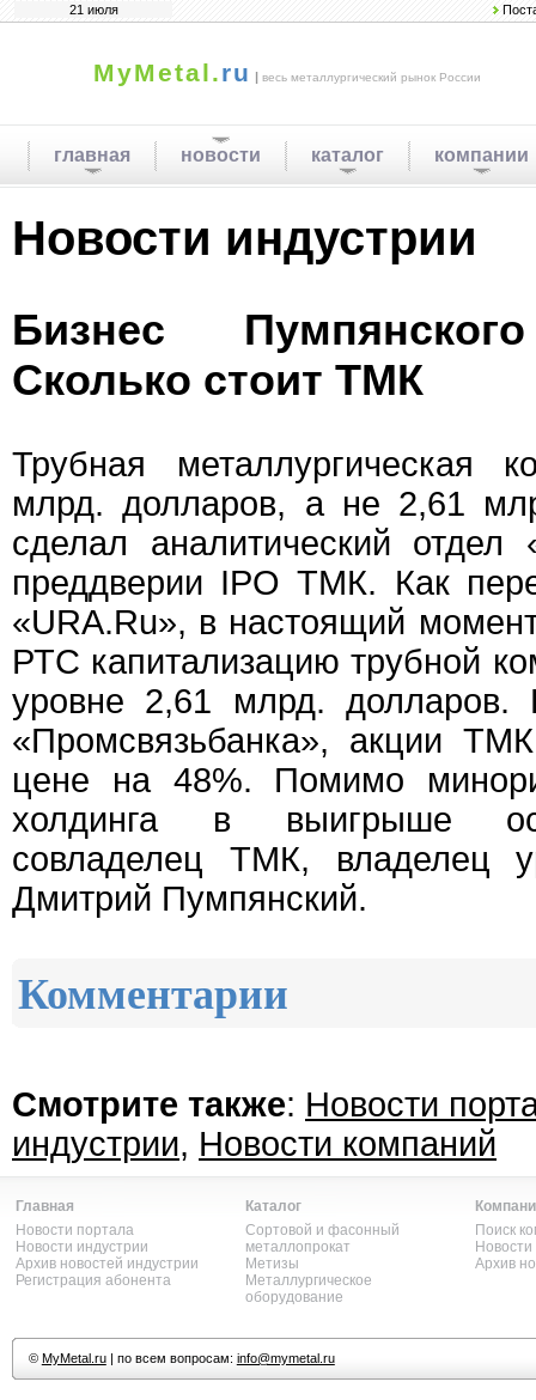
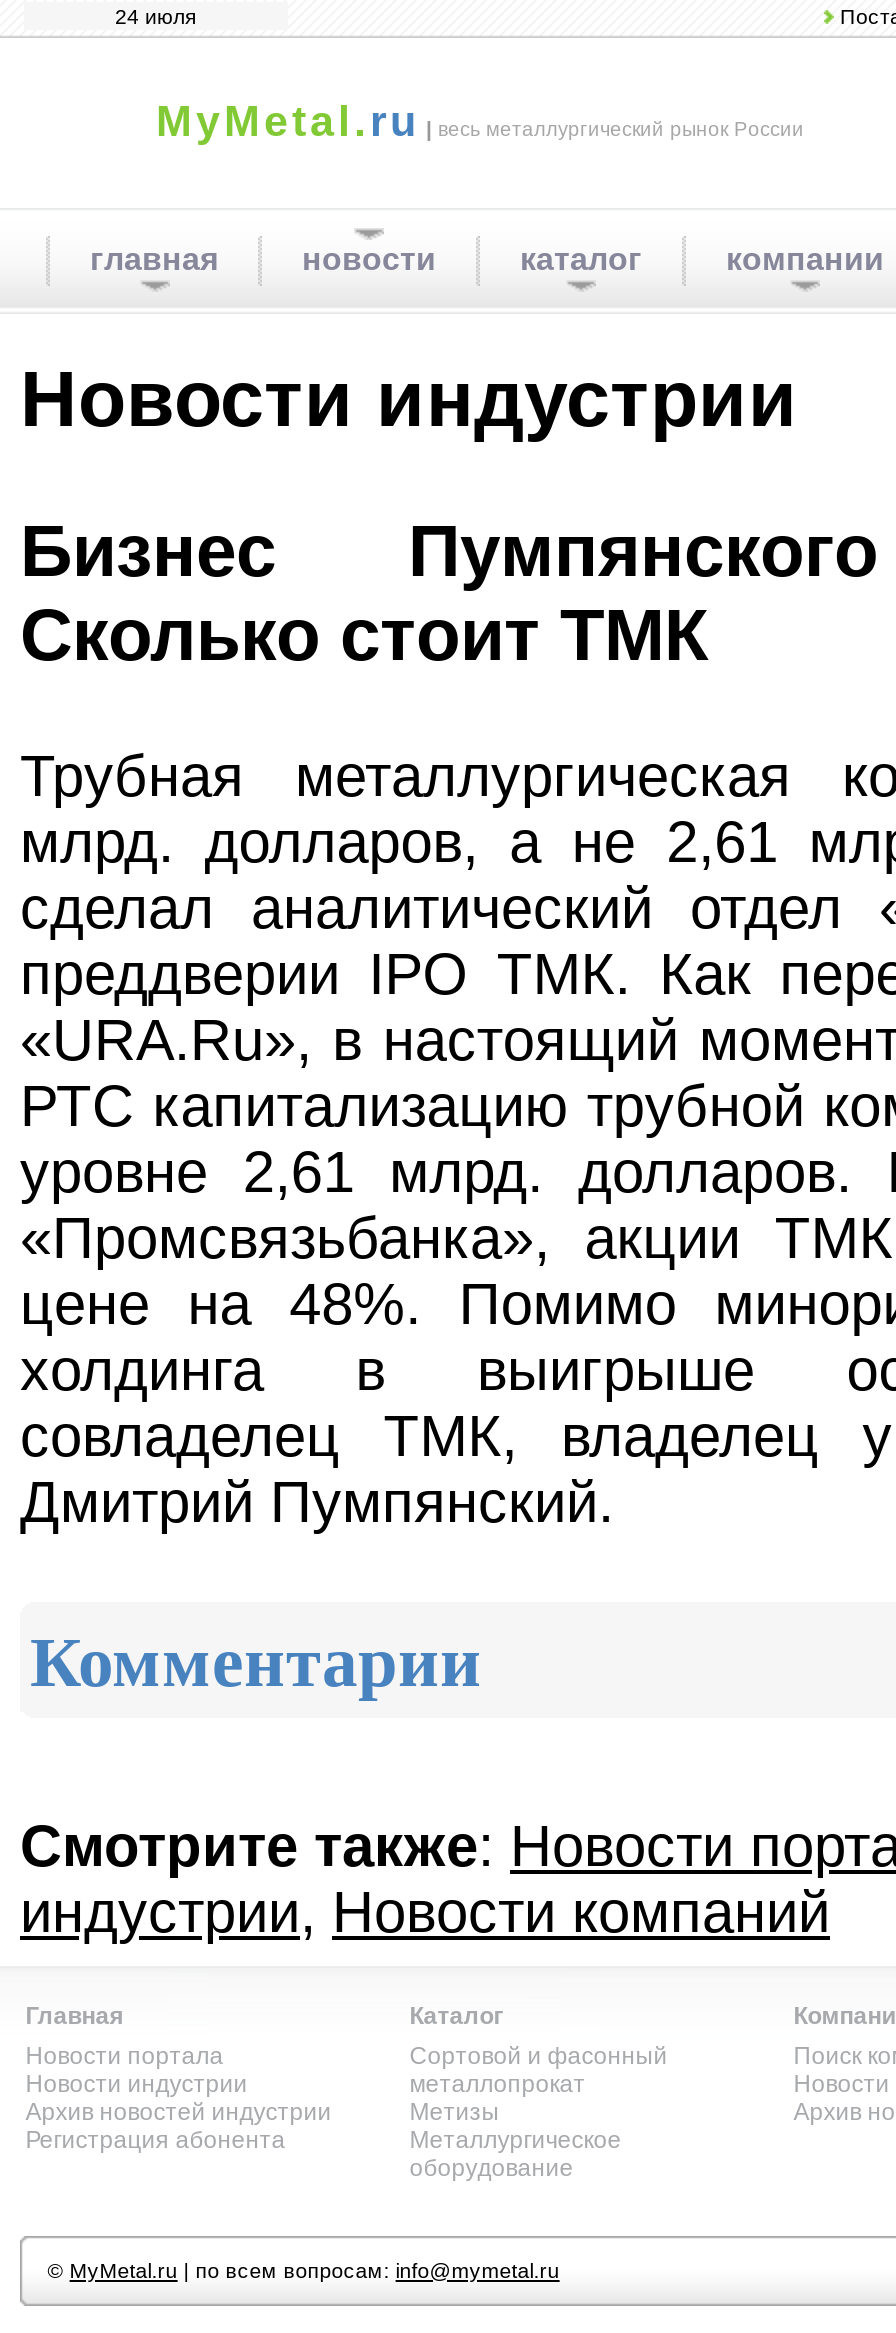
[69,2,118,17] 21 июля -> [115,4,197,28] 24 июля

